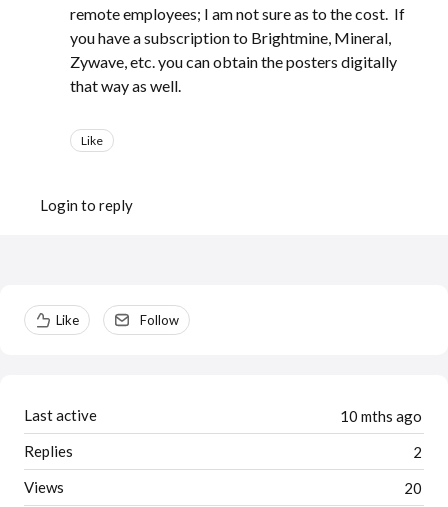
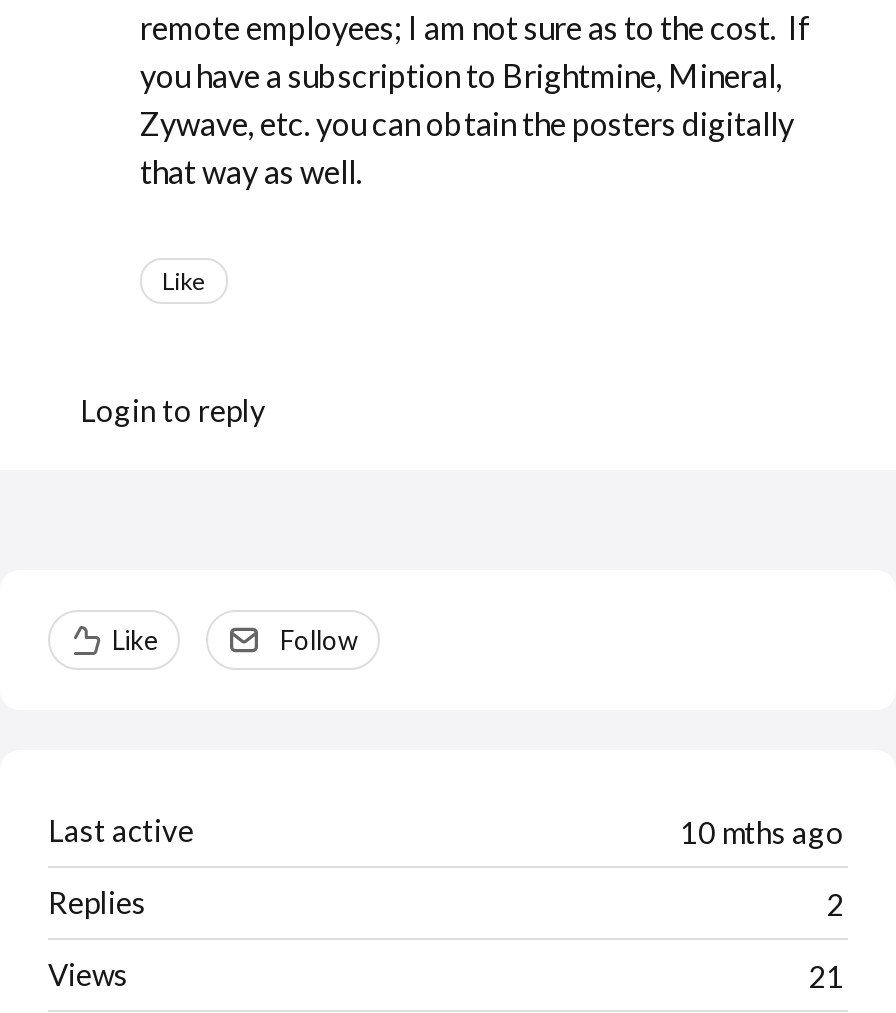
[404,479,422,497] 20 -> [808,958,844,994] 21

